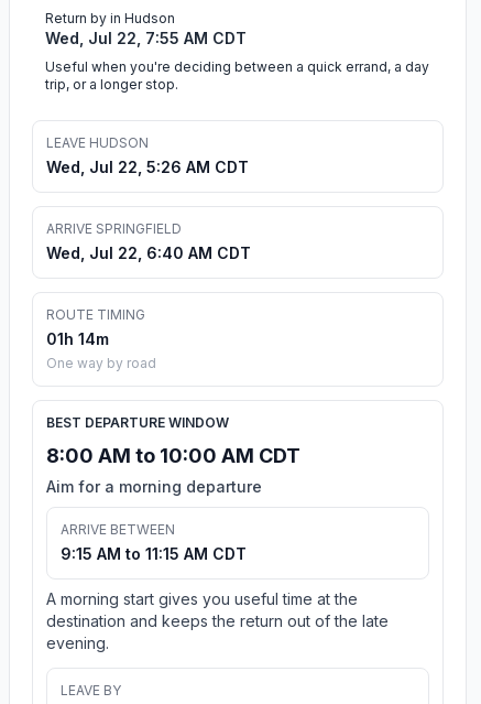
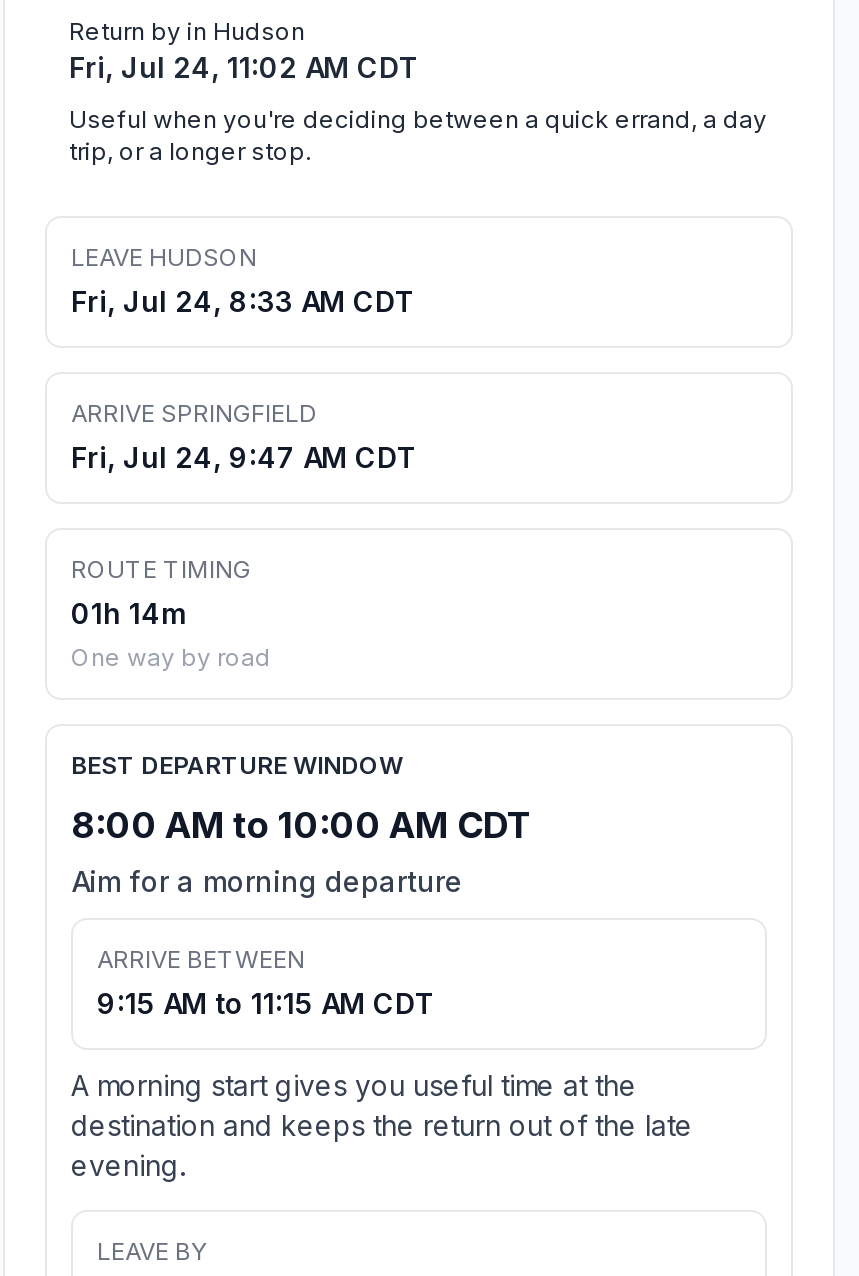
[45,29,247,48] Wed, Jul 22, 7:55 AM CDT -> [69,50,419,84] Fri, Jul 24, 11:02 AM CDT
[46,158,249,176] Wed, Jul 22, 5:26 AM CDT -> [71,284,415,318] Fri, Jul 24, 8:33 AM CDT
[46,244,251,262] Wed, Jul 22, 6:40 AM CDT -> [71,440,417,474] Fri, Jul 24, 9:47 AM CDT

